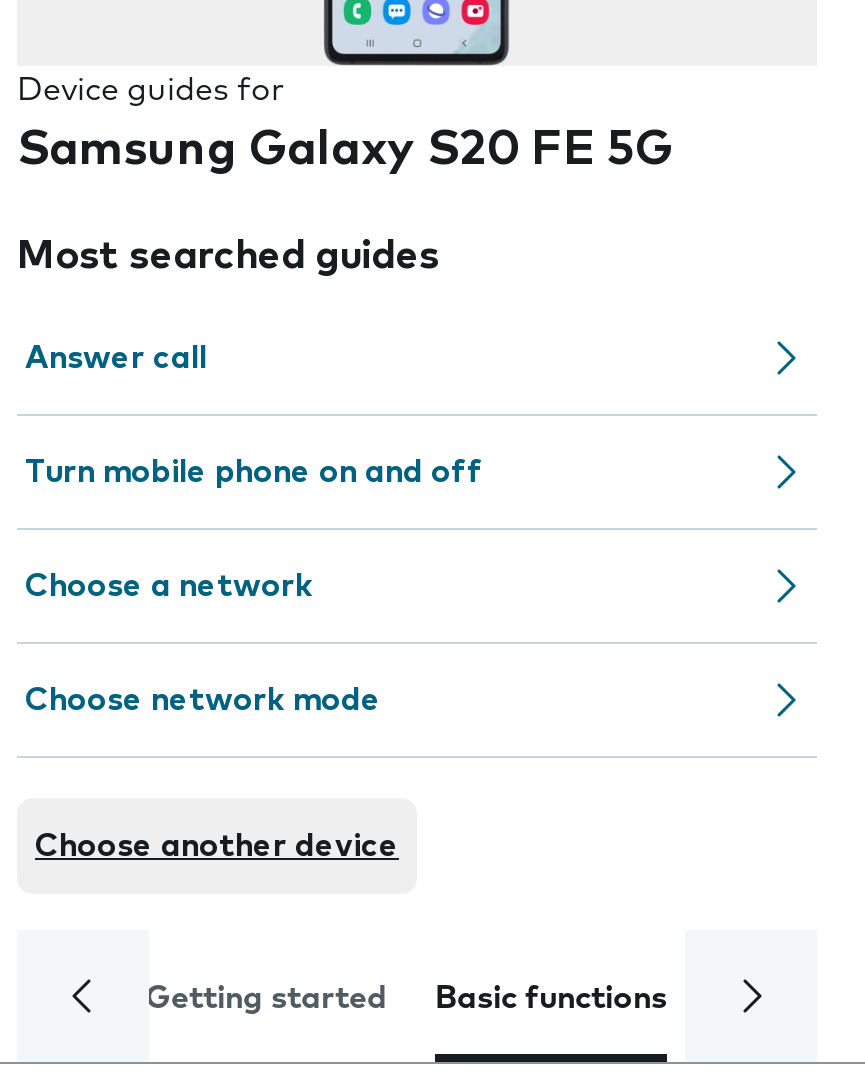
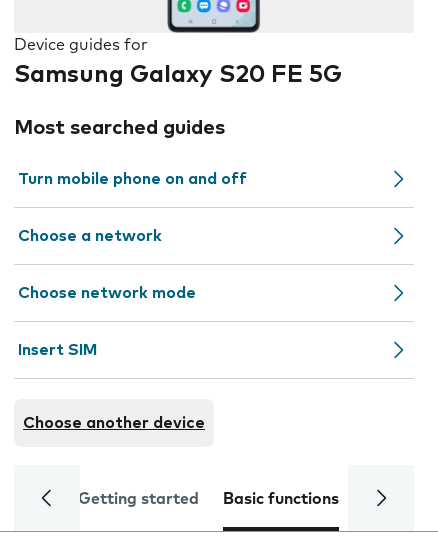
[25,342,207,374] Answer call -> none
moved [25,456,483,716] -> [18,171,247,301]: Turn mobile phone on and off | Choose a network | Choose network mode
none -> [18,342,97,358] Insert SIM

